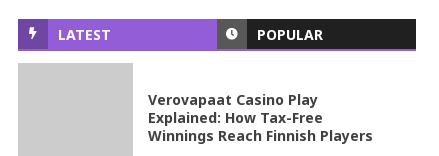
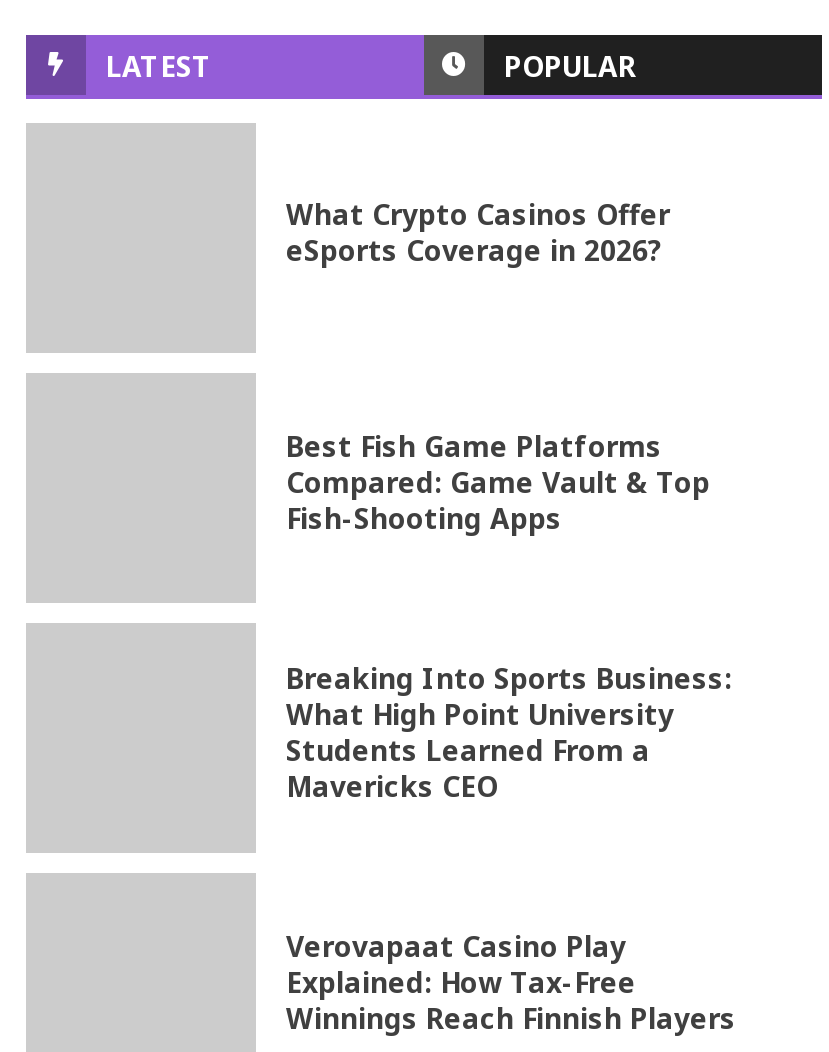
none -> [286,195,670,269] What Crypto Casinos Offer | eSports Coverage in 2026?
none -> [286,427,710,537] Best Fish Game Platforms | Compared: Game Vault & Top | Fish-Shooting Apps
none -> [286,659,732,805] Breaking Into Sports Business: | What High Point University | Students Learned From a | Mavericks CEO

